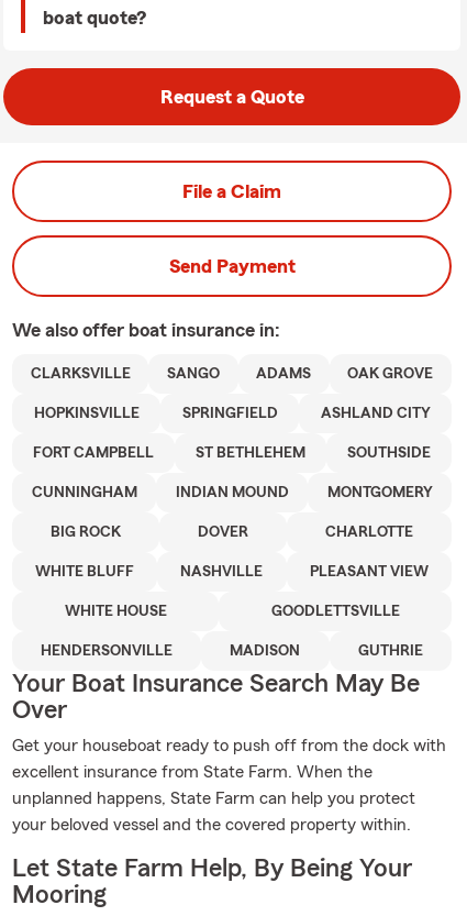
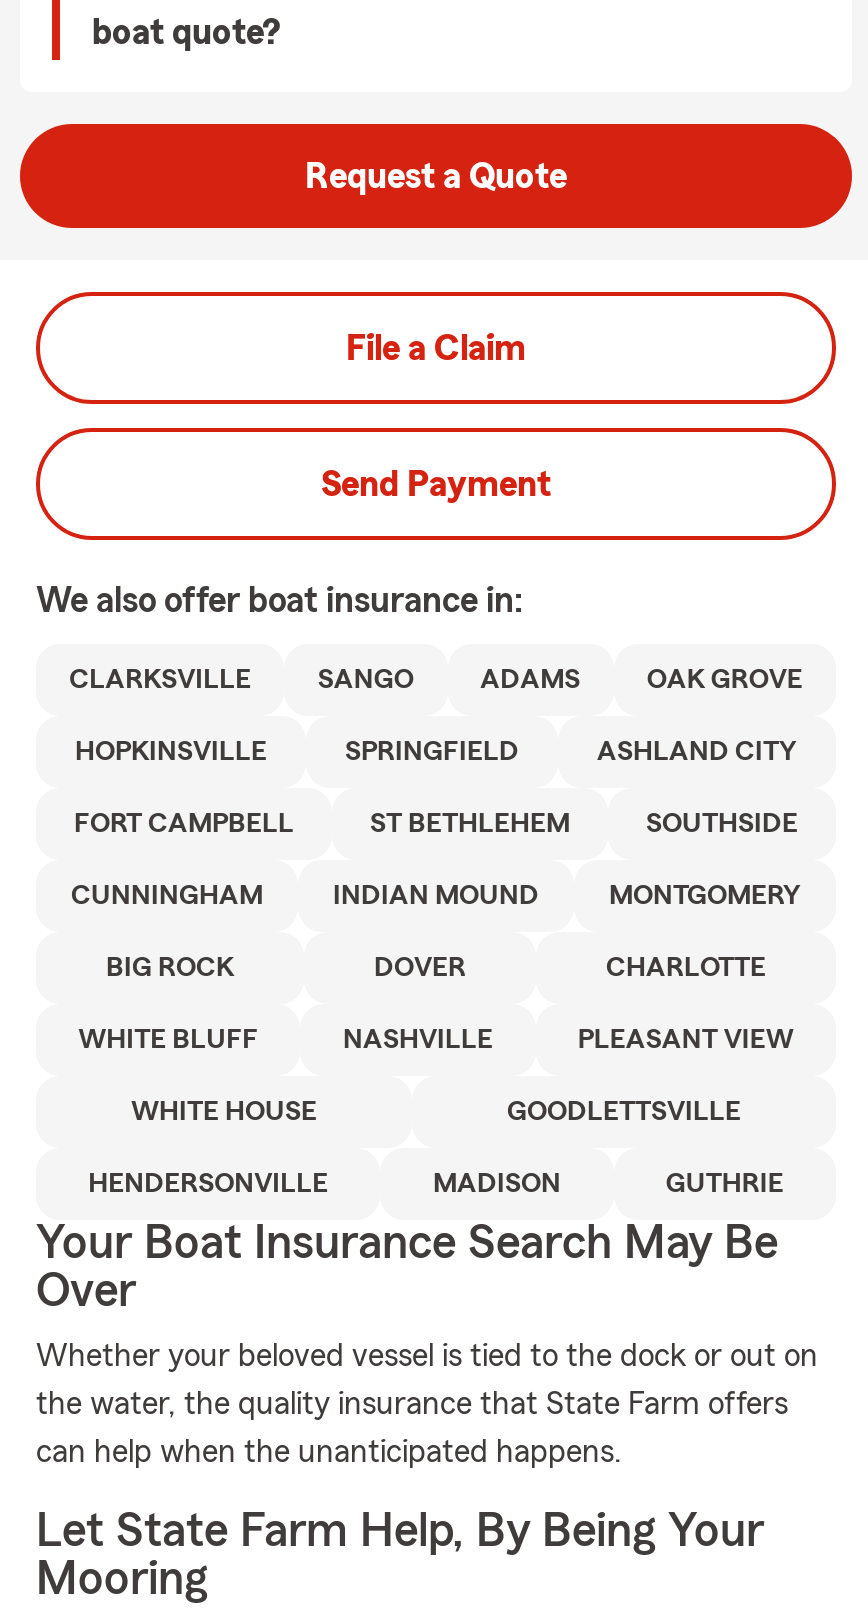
[12,737,446,834] Get your houseboat ready to push off from the dock with | excellent insurance from State Farm. When the | unplanned happens, State Farm can help you protect | your beloved vessel and the covered property within. -> [36,1340,818,1468] Whether your beloved vessel is tied to the dock or out on | the water, the quality insurance that State Farm offers | can help when the unanticipated happens.

